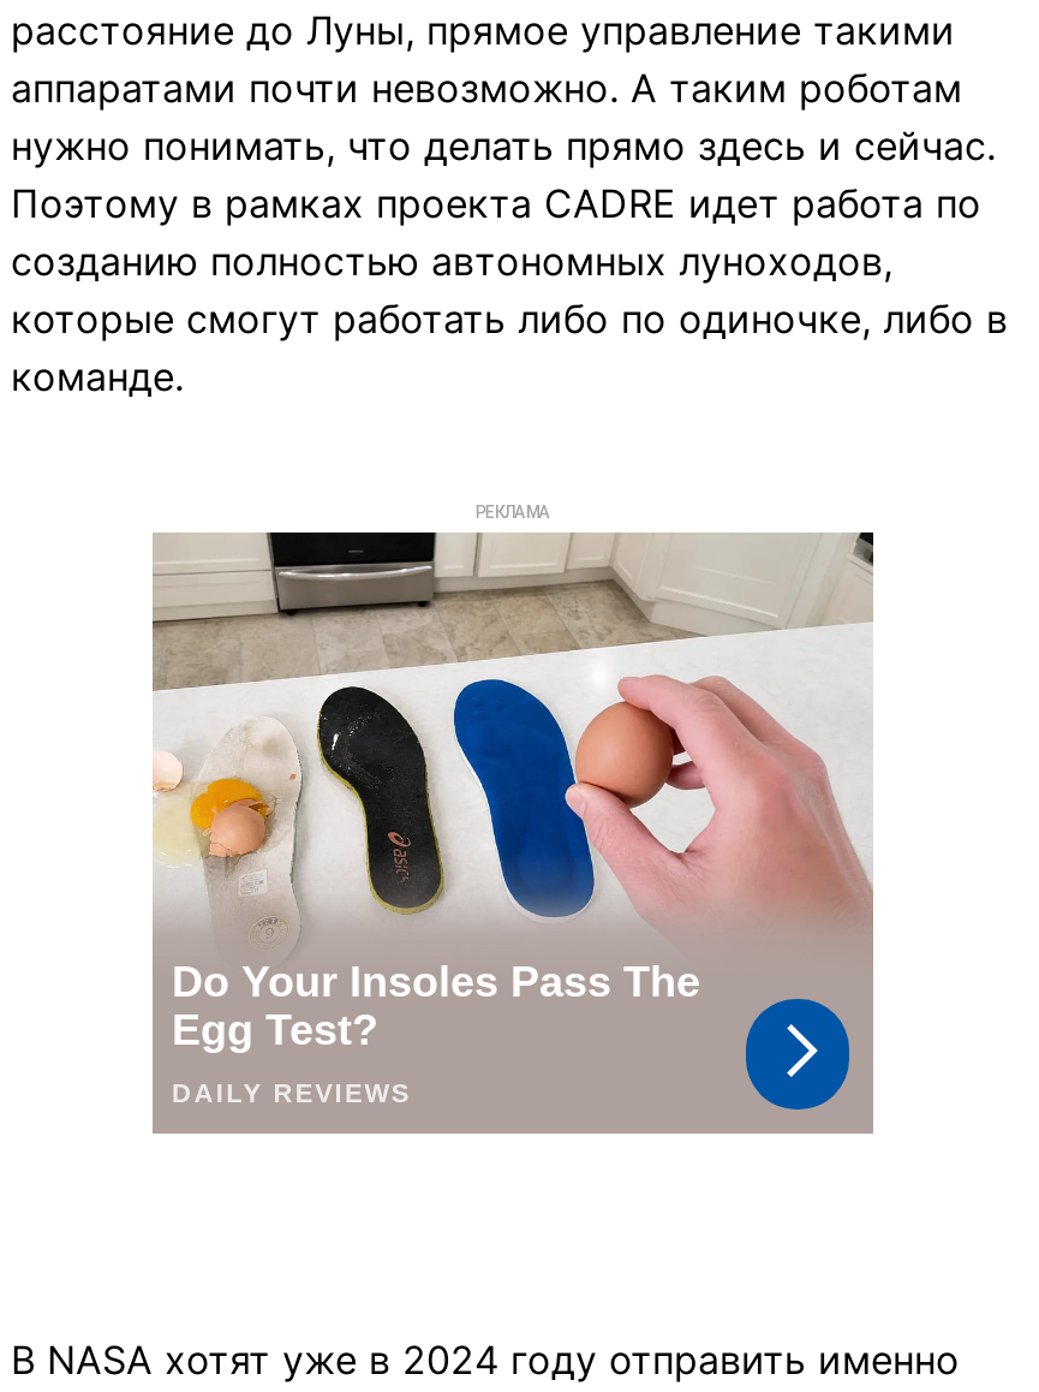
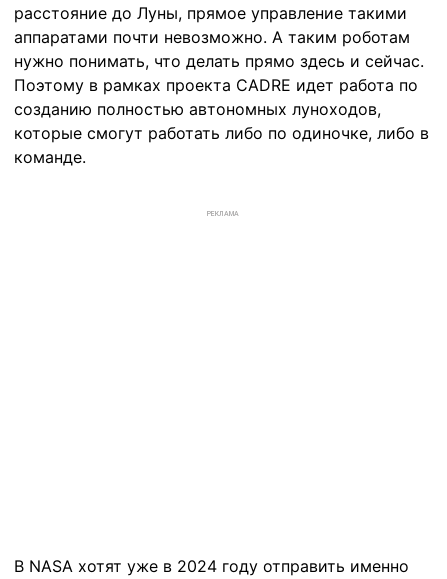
[150,529,876,1135] [image] -> none

